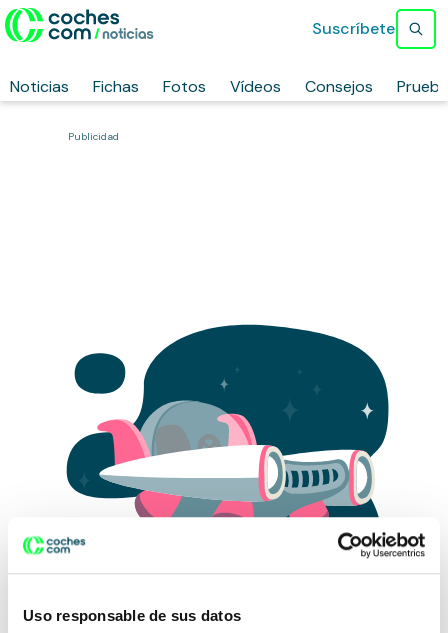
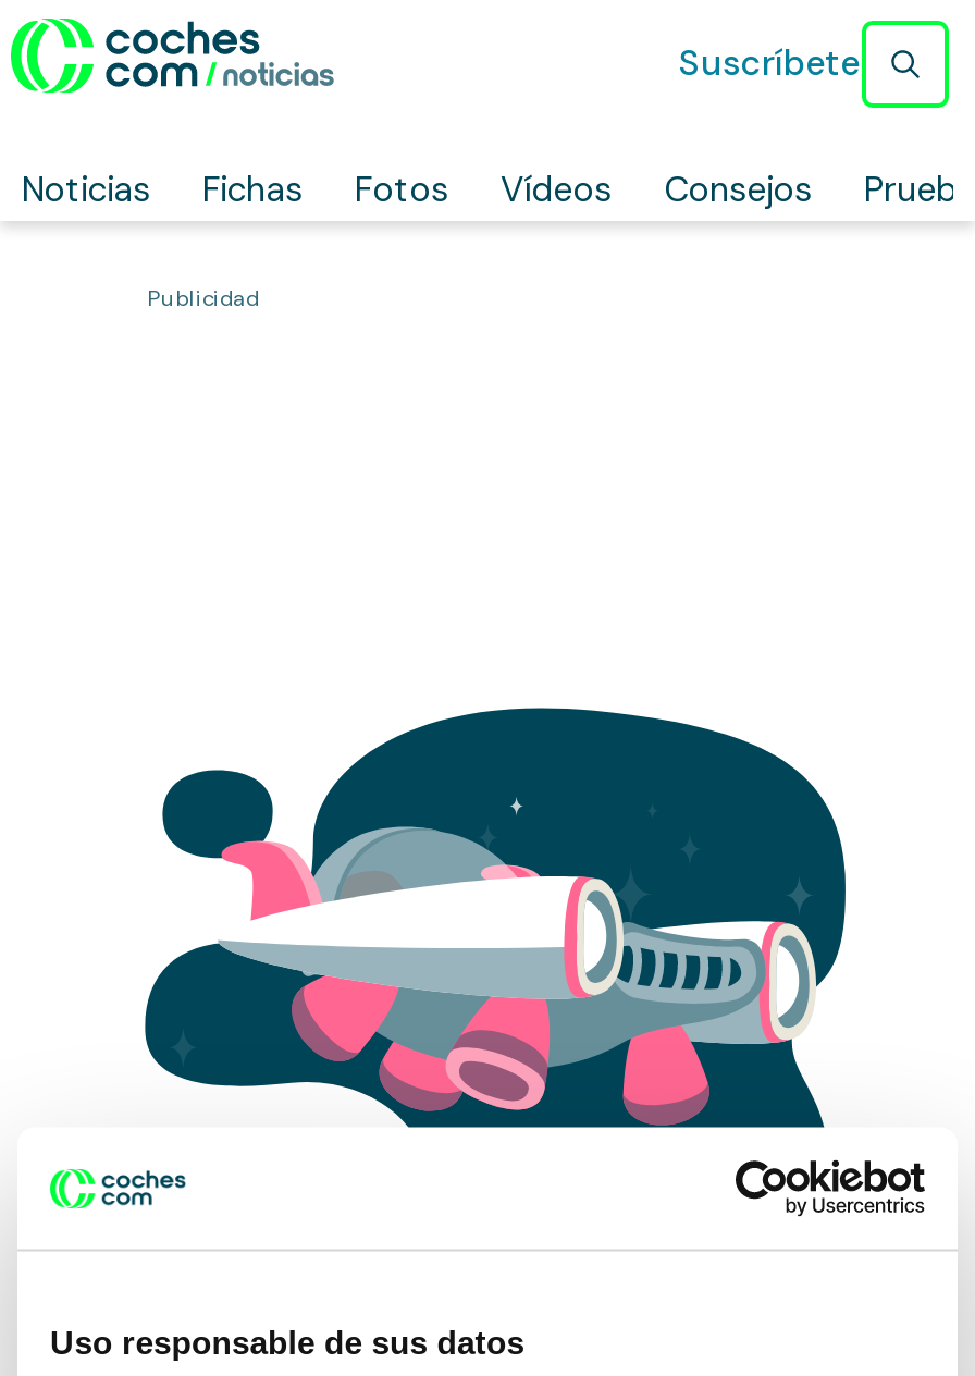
[97,379,375,518] [image] -> [213,800,818,1129] [image]

